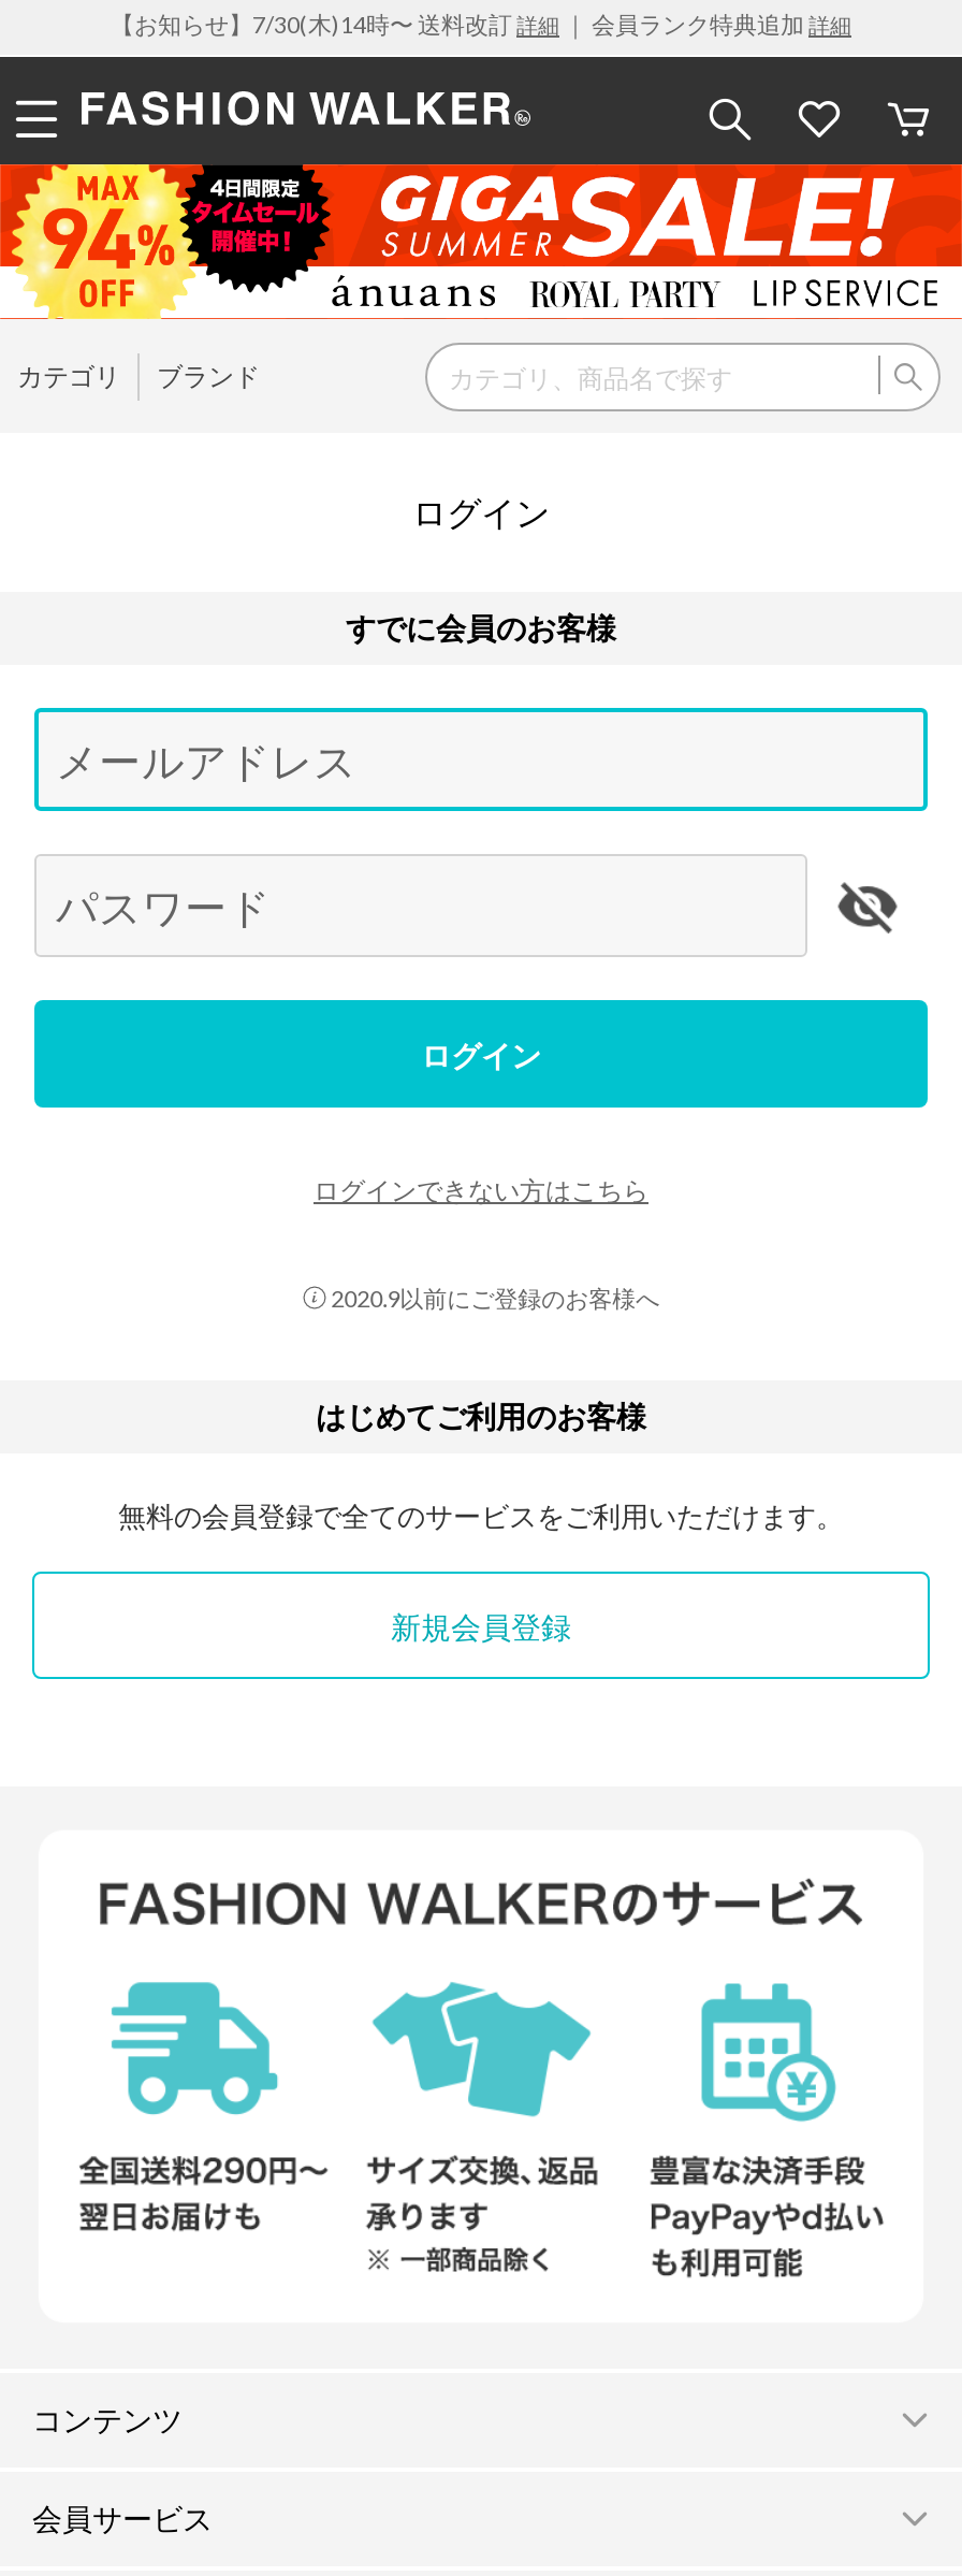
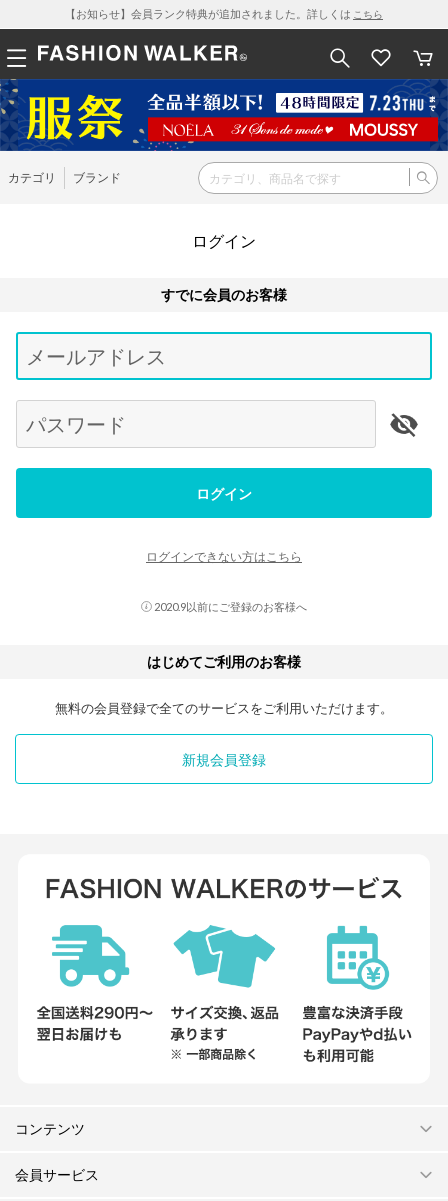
[111,10,851,38] 【お知らせ】7/30(木)14時〜 送料改訂詳細｜ 会員ランク特典追加詳細 -> [65,7,383,20] 【お知らせ】会員ランク特典が追加されました。詳しくはこちら
[6,162,956,321] [image] -> [3,79,445,152] [image]

